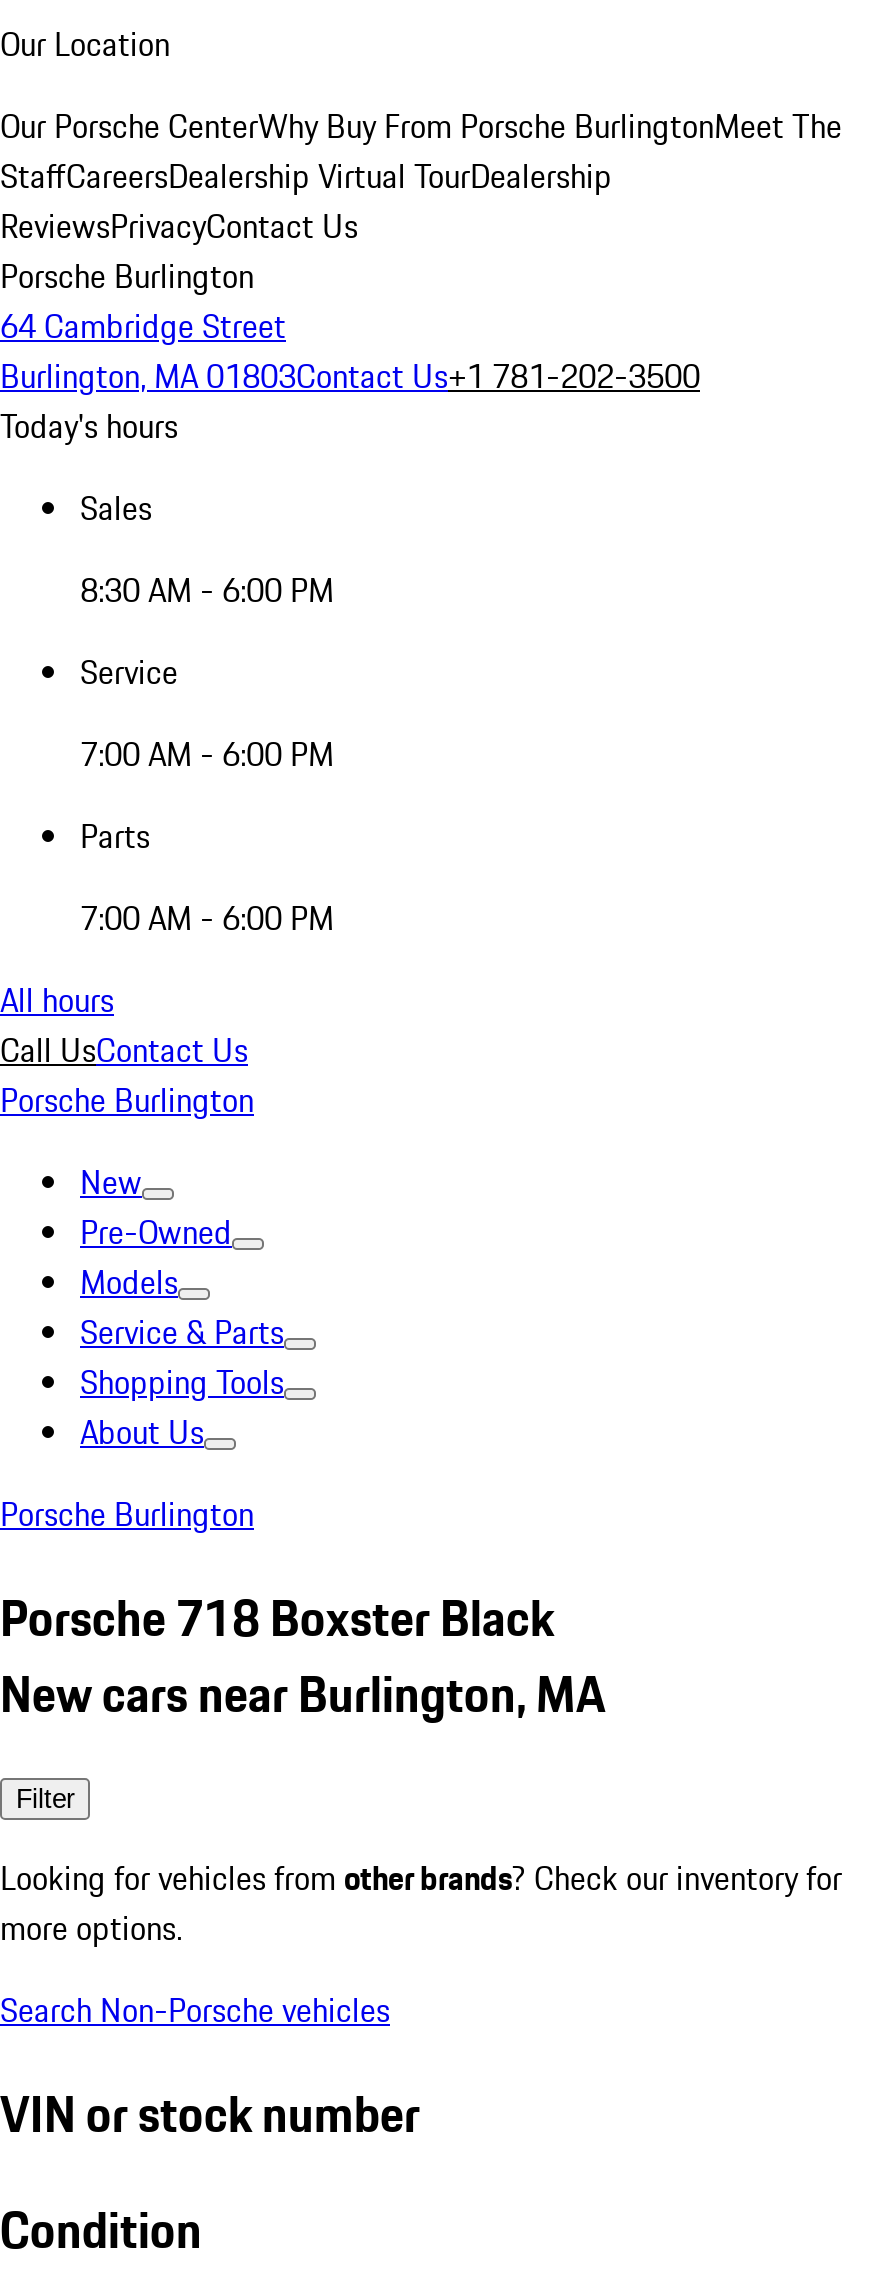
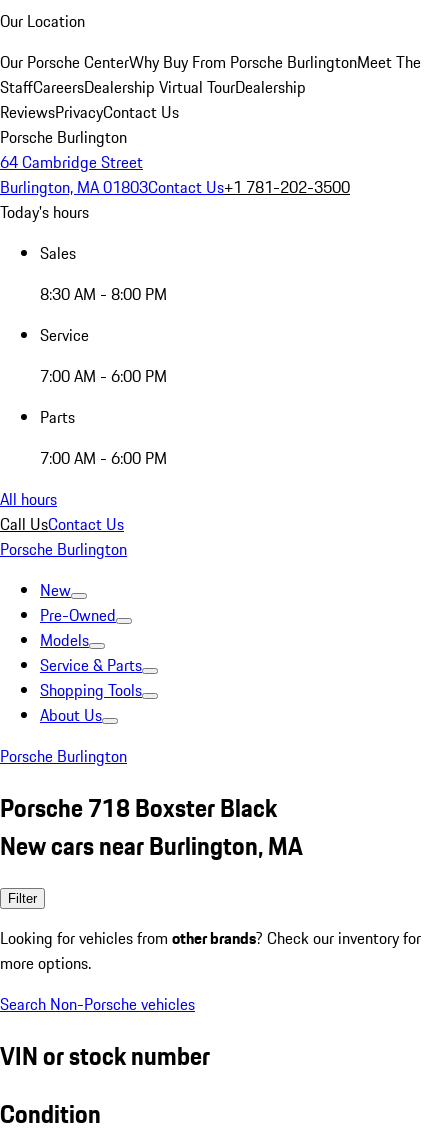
[80,566,334,614] 8:30 AM - 6:00 PM -> [40,282,167,306] 8:30 AM - 8:00 PM

